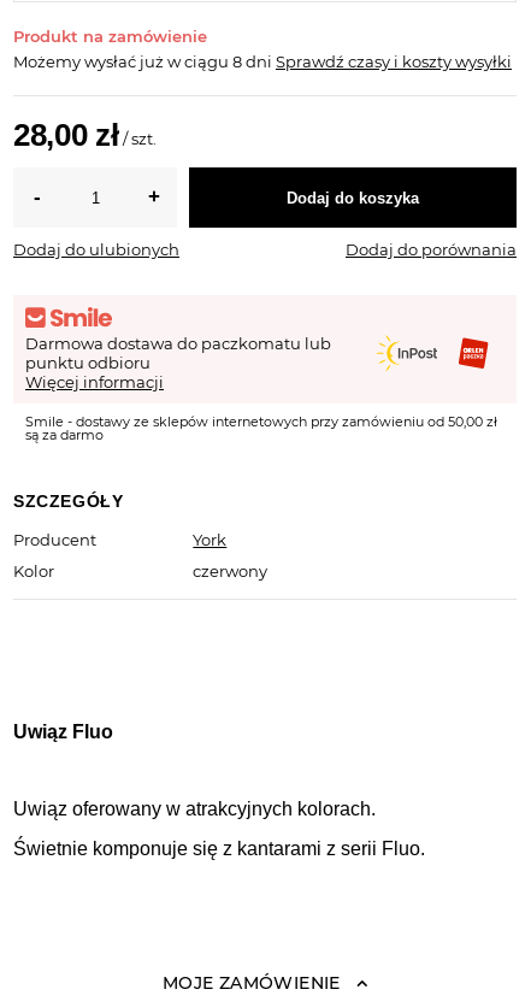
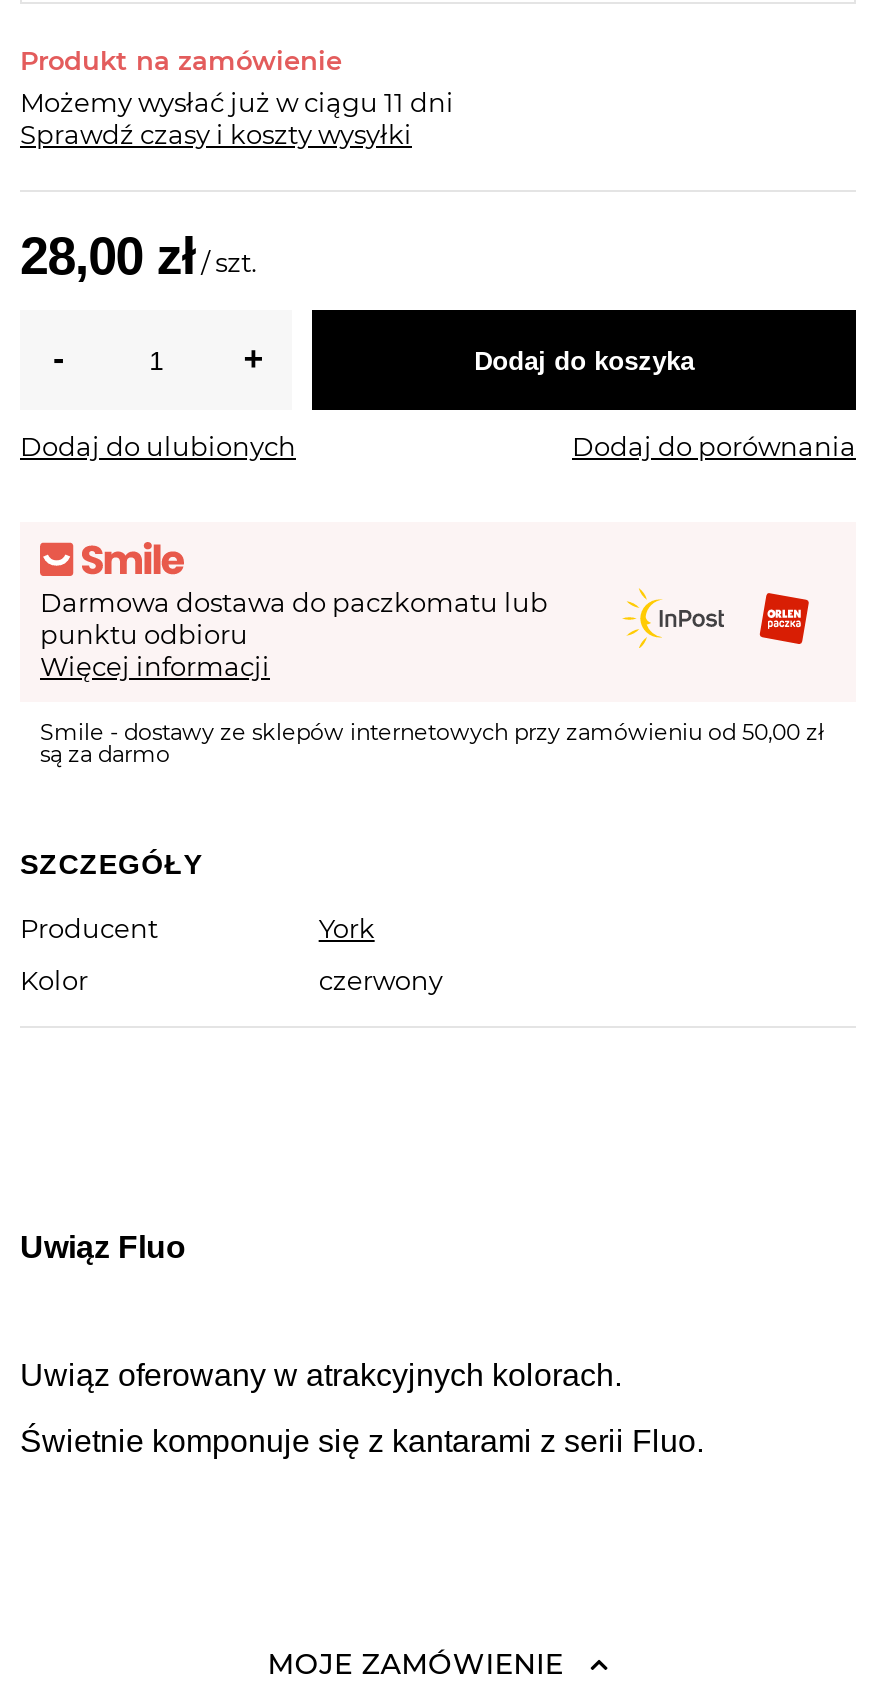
[13,52,512,71] Możemy wysłać już w ciągu 8 dni Sprawdź czasy i koszty wysyłki -> [20,86,454,150] Możemy wysłać już w ciągu 11 dni | Sprawdź czasy i koszty wysyłki

